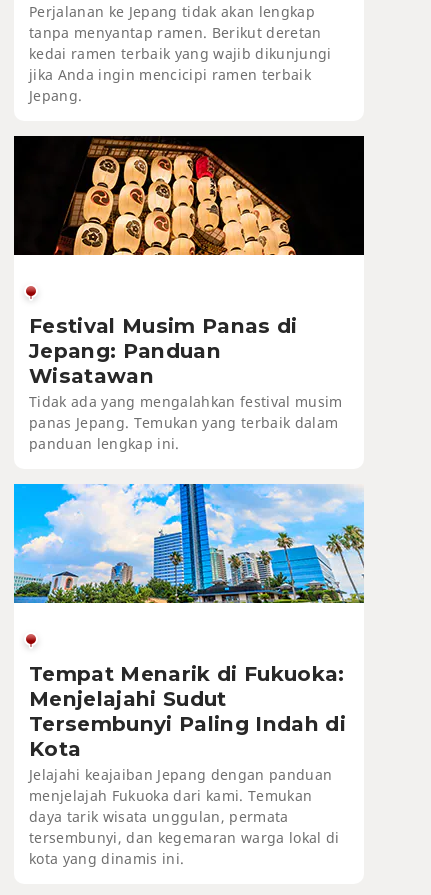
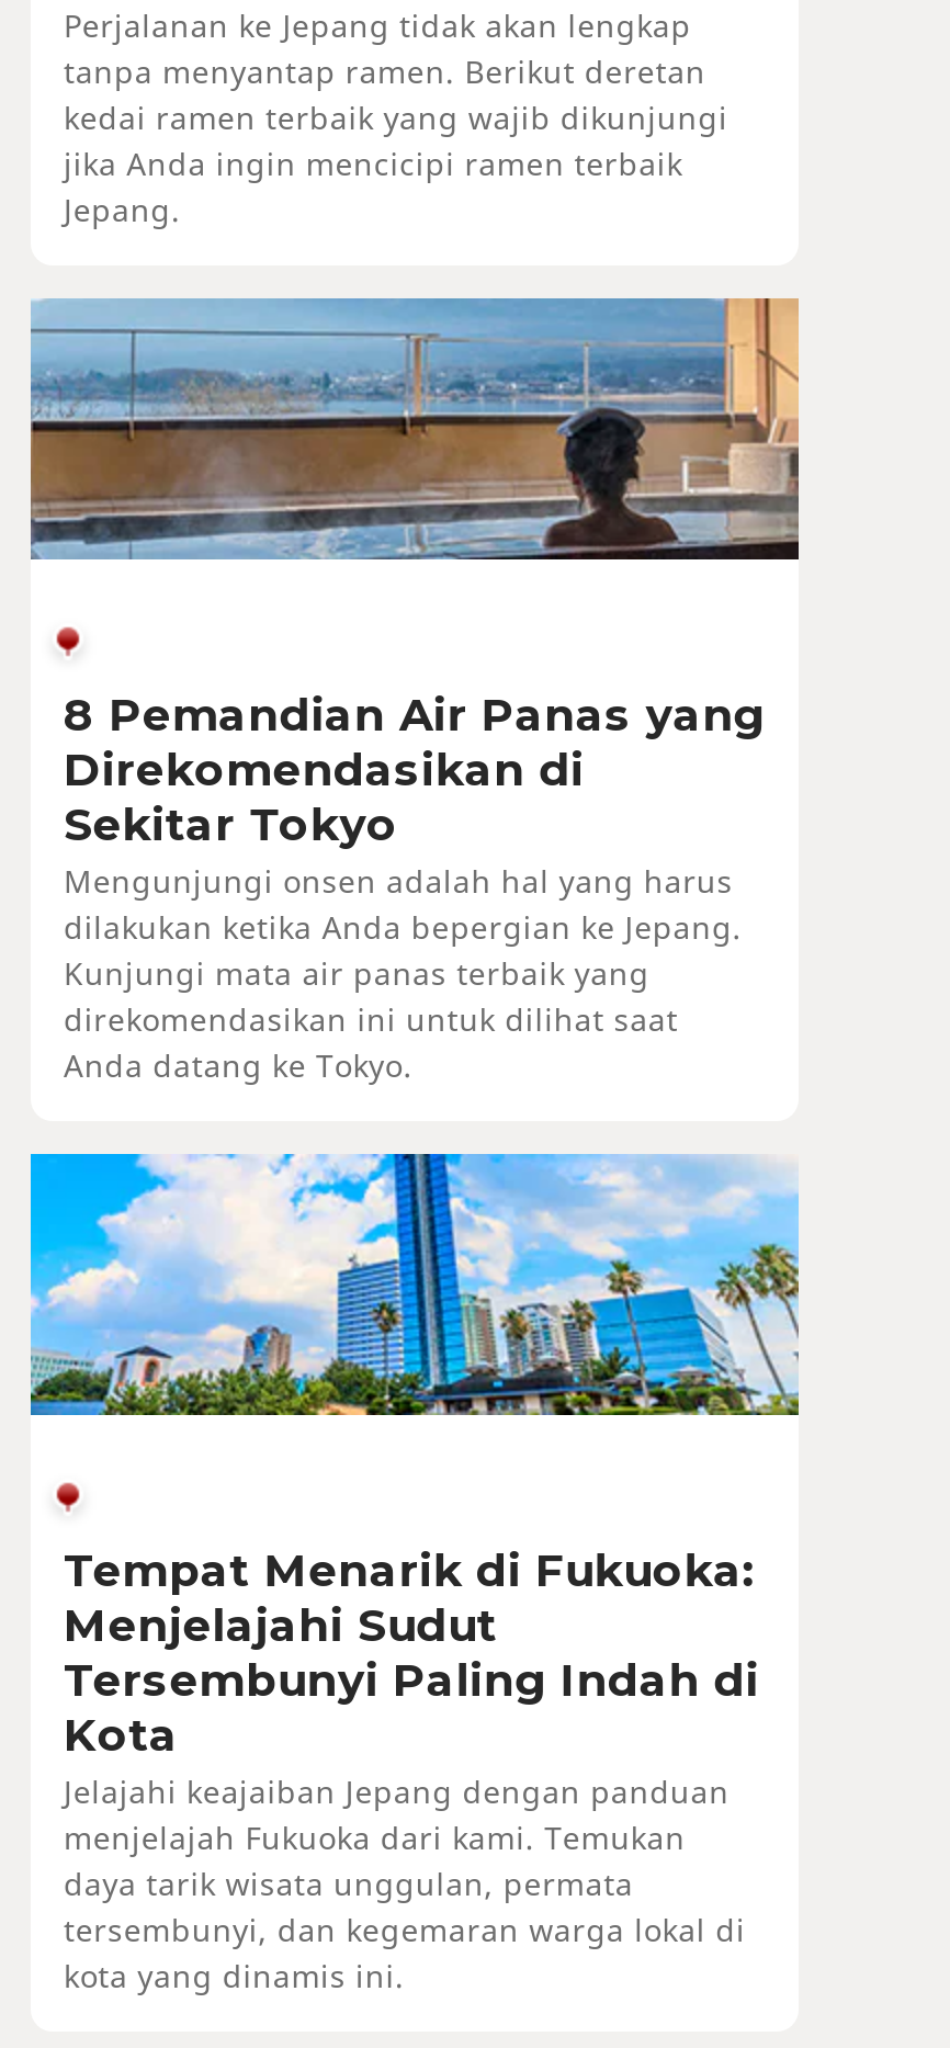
[13,135,365,256] [image] -> [29,296,801,562] [image]
[29,313,343,453] Festival Musim Panas di | Jepang: Panduan | Wisatawan | Tidak ada yang mengalahkan festival musim | panas Jepang. Temukan yang terbaik dalam | panduan lengkap ini. -> [64,687,765,1086] 8 Pemandian Air Panas yang | Direkomendasikan di | Sekitar Tokyo | Mengunjungi onsen adalah hal yang harus | dilakukan ketika Anda bepergian ke Jepang. | Kunjungi mata air panas terbaik yang | direkomendasikan ini untuk dilihat saat | Anda datang ke Tokyo.

